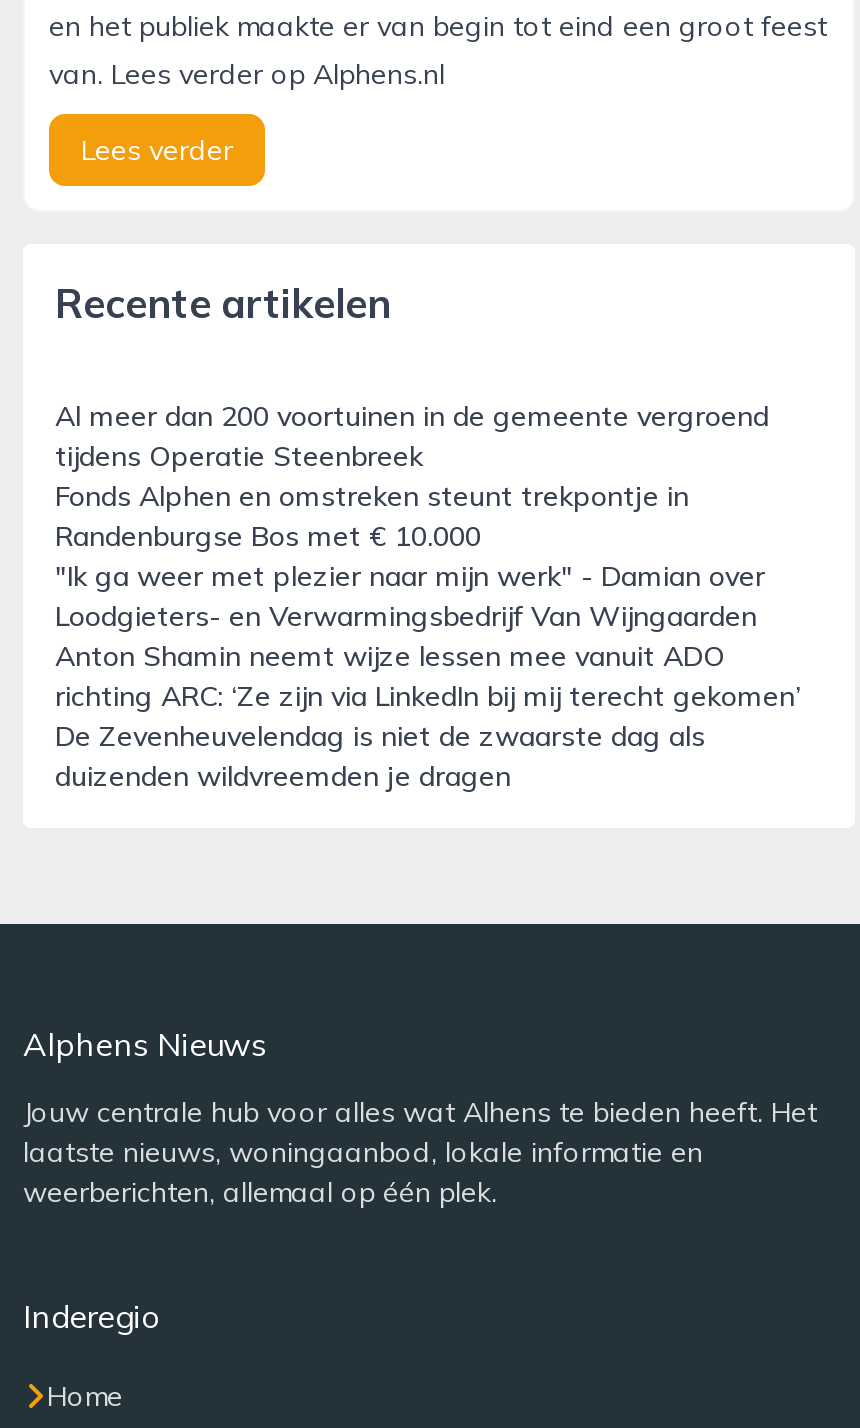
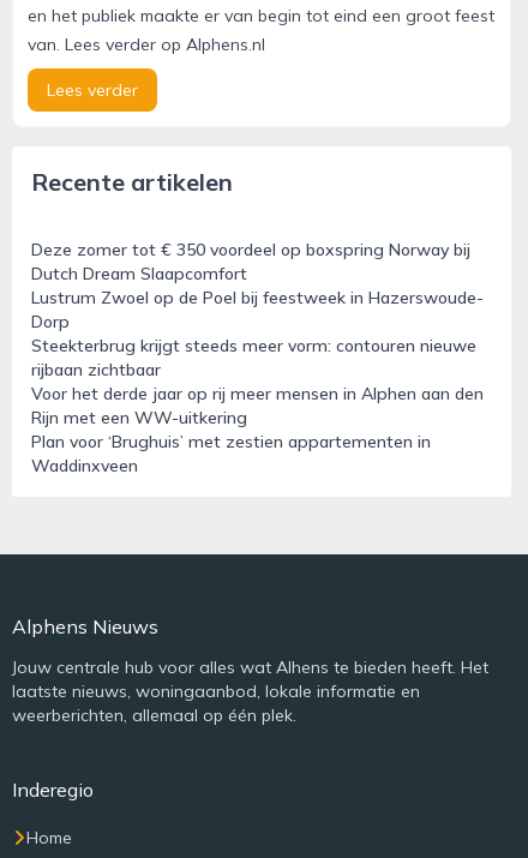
[55,398,801,794] Al meer dan 200 voortuinen in de gemeente vergroend | tijdens Operatie Steenbreek | Fonds Alphen en omstreken steunt trekpontje in | Randenburgse Bos met € 10.000 | "Ik ga weer met plezier naar mijn werk" - Damian over | Loodgieters- en Verwarmingsbedrijf Van Wijngaarden | Anton Shamin neemt wijze lessen mee vanuit ADO | richting ARC: ‘Ze zijn via LinkedIn bij mij terecht gekomen’ | De Zevenheuvelendag is niet de zwaarste dag als | duizenden wildvreemden je dragen -> [31,239,484,476] Deze zomer tot € 350 voordeel op boxspring Norway bij | Dutch Dream Slaapcomfort | Lustrum Zwoel op de Poel bij feestweek in Hazerswoude- | Dorp | Steekterbrug krijgt steeds meer vorm: contouren nieuwe | rijbaan zichtbaar | Voor het derde jaar op rij meer mensen in Alphen aan den | Rijn met een WW-uitkering | Plan voor ‘Brughuis’ met zestien appartementen in | Waddinxveen

